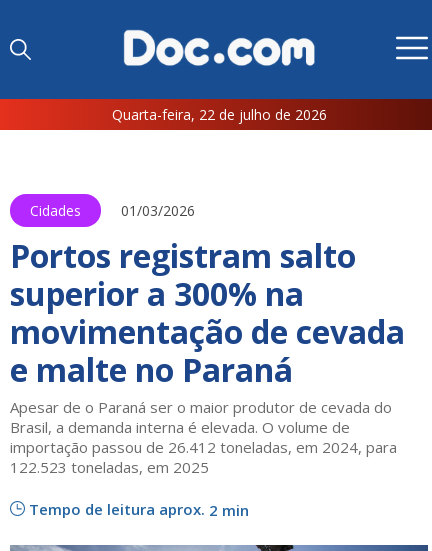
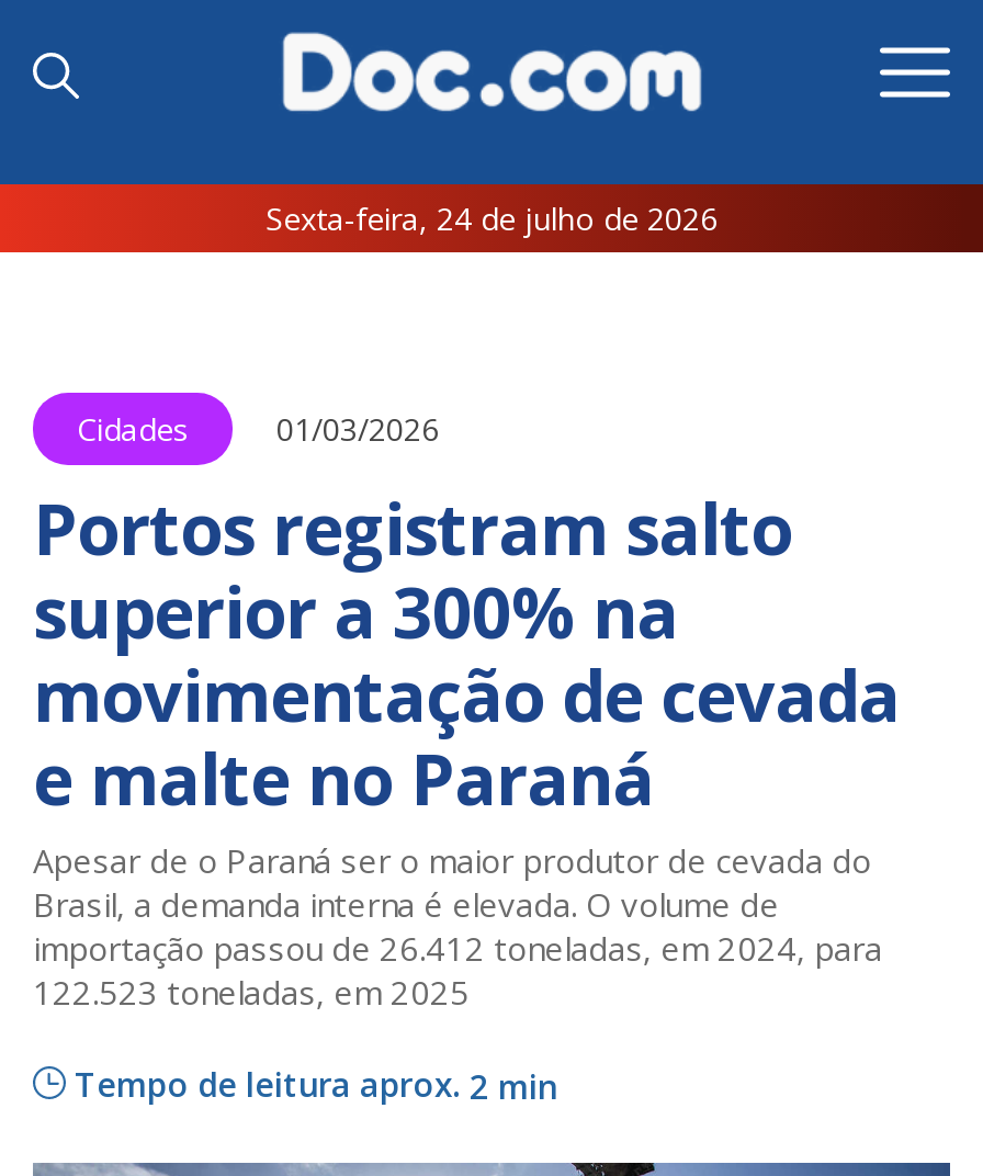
[111,105,326,124] Quarta-feira, 22 de julho de 2026 -> [265,198,718,240] Sexta-feira, 24 de julho de 2026

